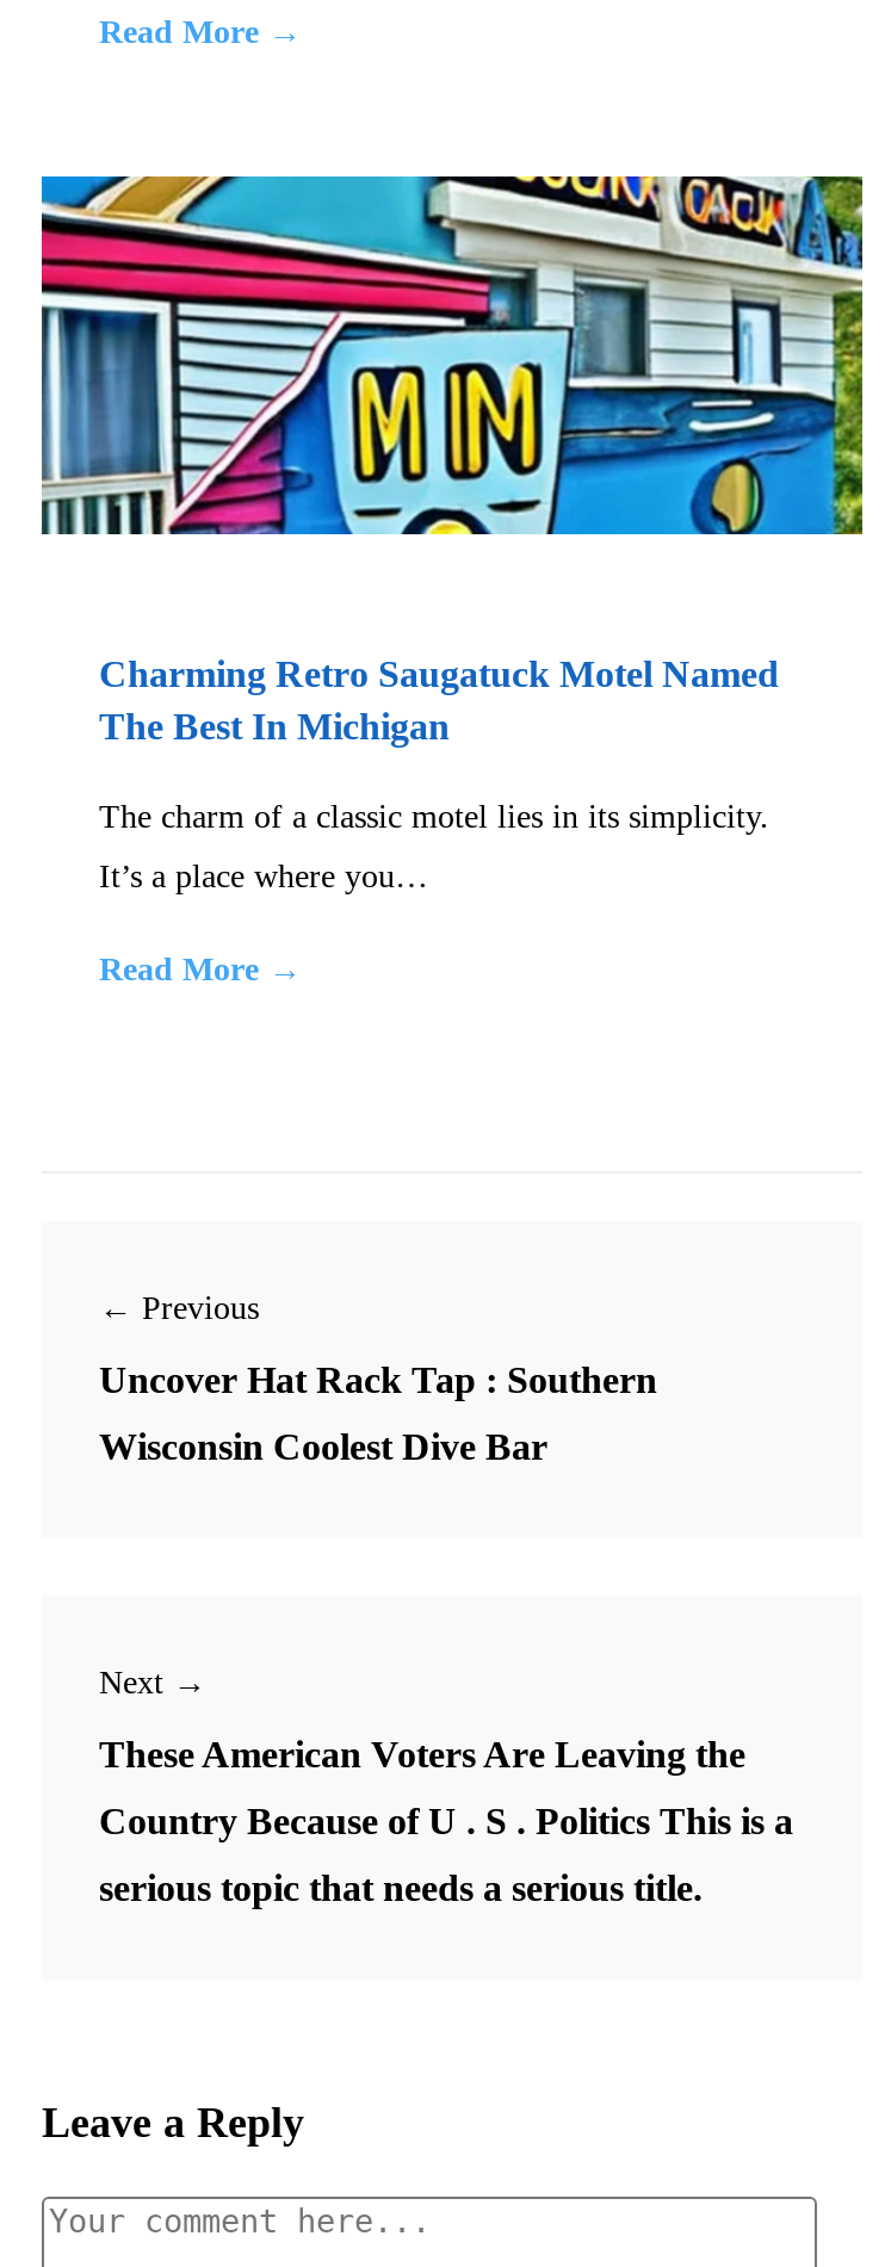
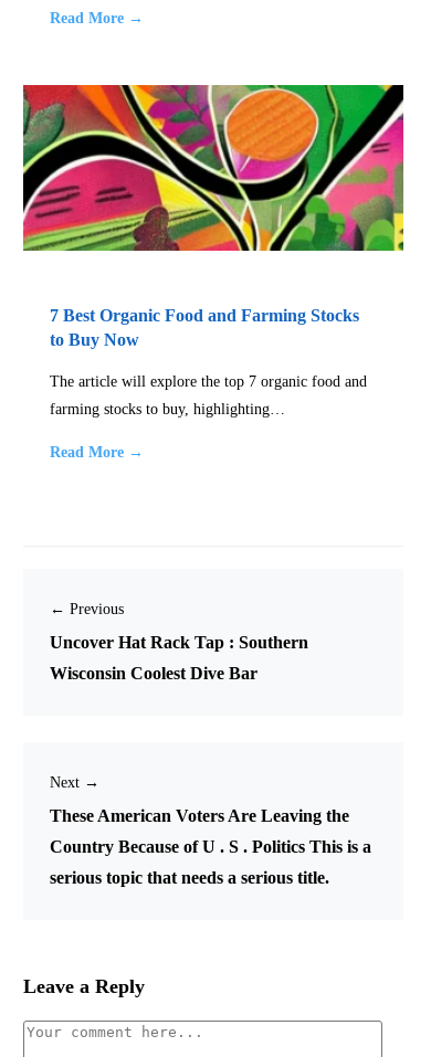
[39,174,865,537] [image] -> [22,84,404,252] [image]
[99,652,779,745] Charming Retro Saugatuck Motel Named | The Best In Michigan -> [50,305,359,348] 7 Best Organic Food and Farming Stocks | to Buy Now
[99,798,769,834] The charm of a classic motel lies in its simplicity. -> [50,373,367,389] The article will explore the top 7 organic food and
[99,857,428,893] It’s a place where you… -> [50,400,285,417] farming stocks to buy, highlighting…

